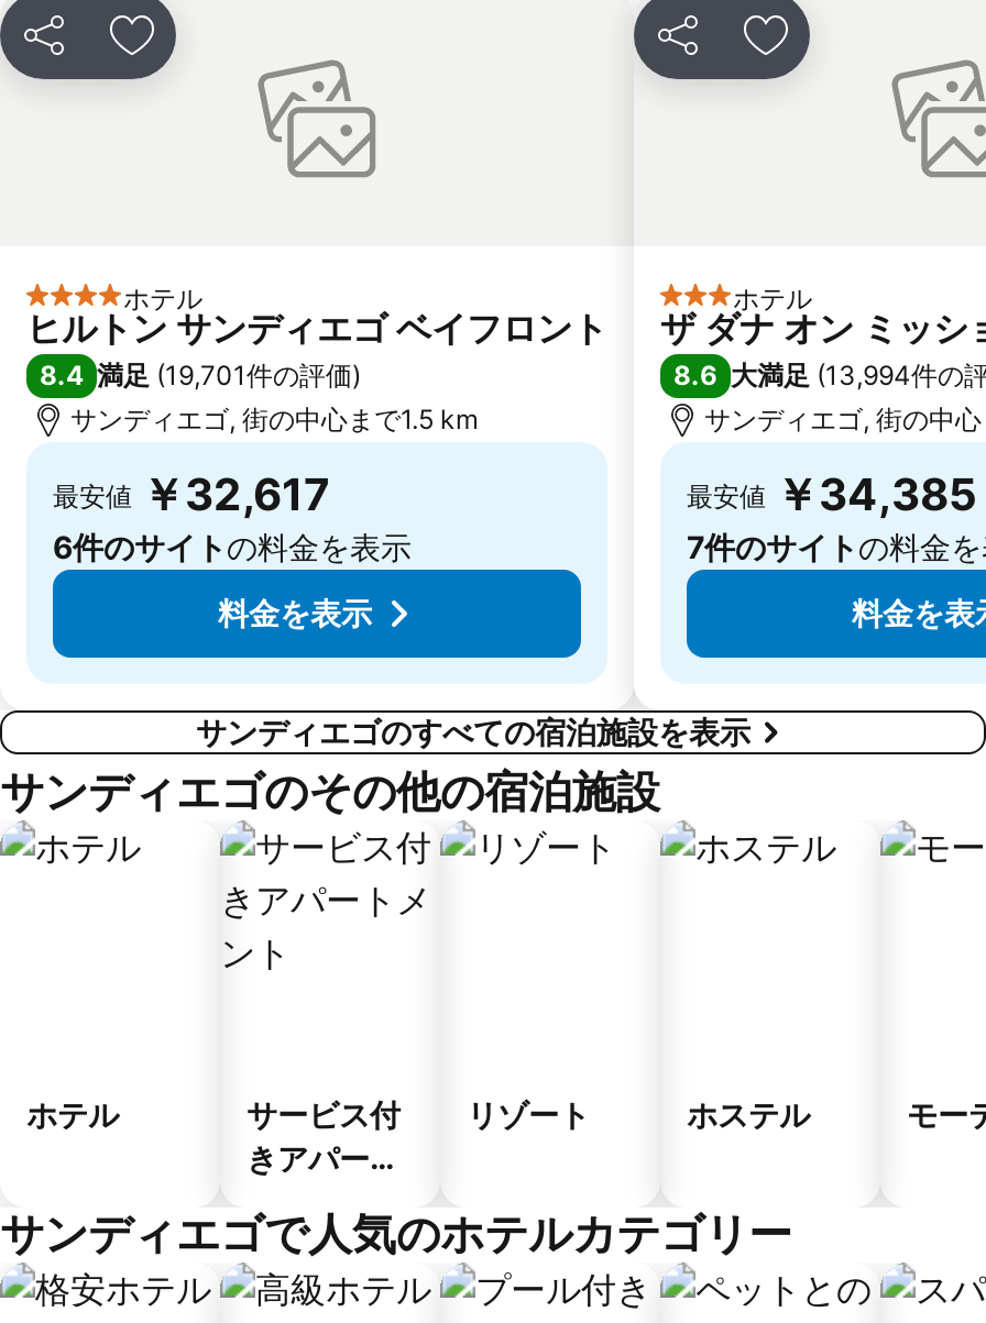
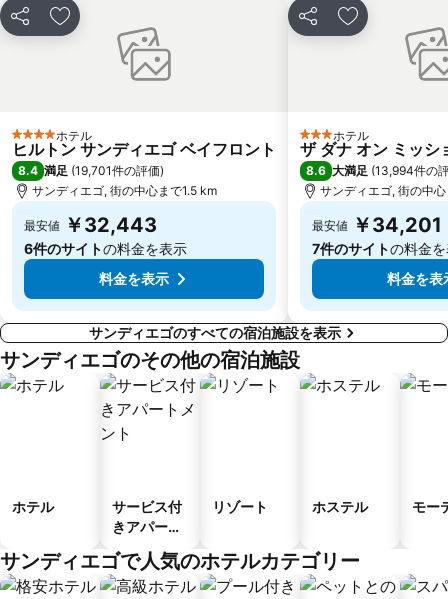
[53,468,330,521] 最安値 ￥32,617 -> [24,213,157,237] 最安値 ￥32,443
[687,468,977,521] 最安値 ￥34,385 -> [312,213,442,237] 最安値 ￥34,201

